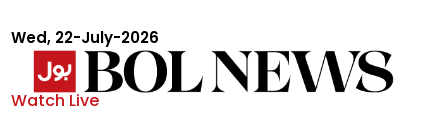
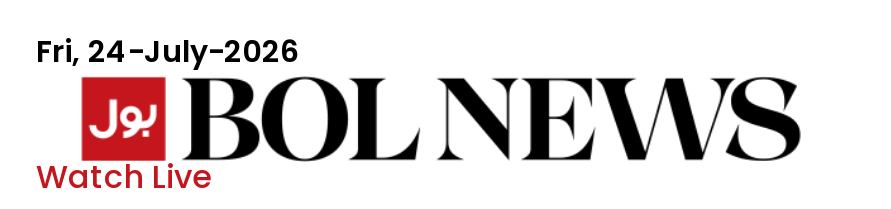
[11,27,159,48] Wed, 22-July-2026 -> [36,30,300,72] Fri, 24-July-2026

